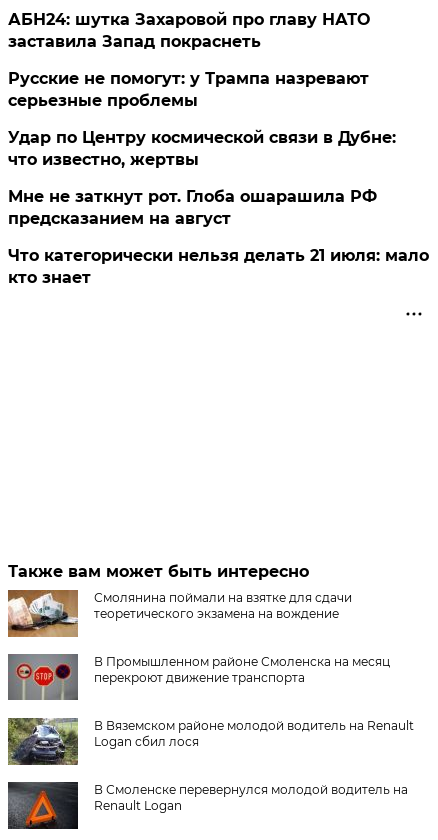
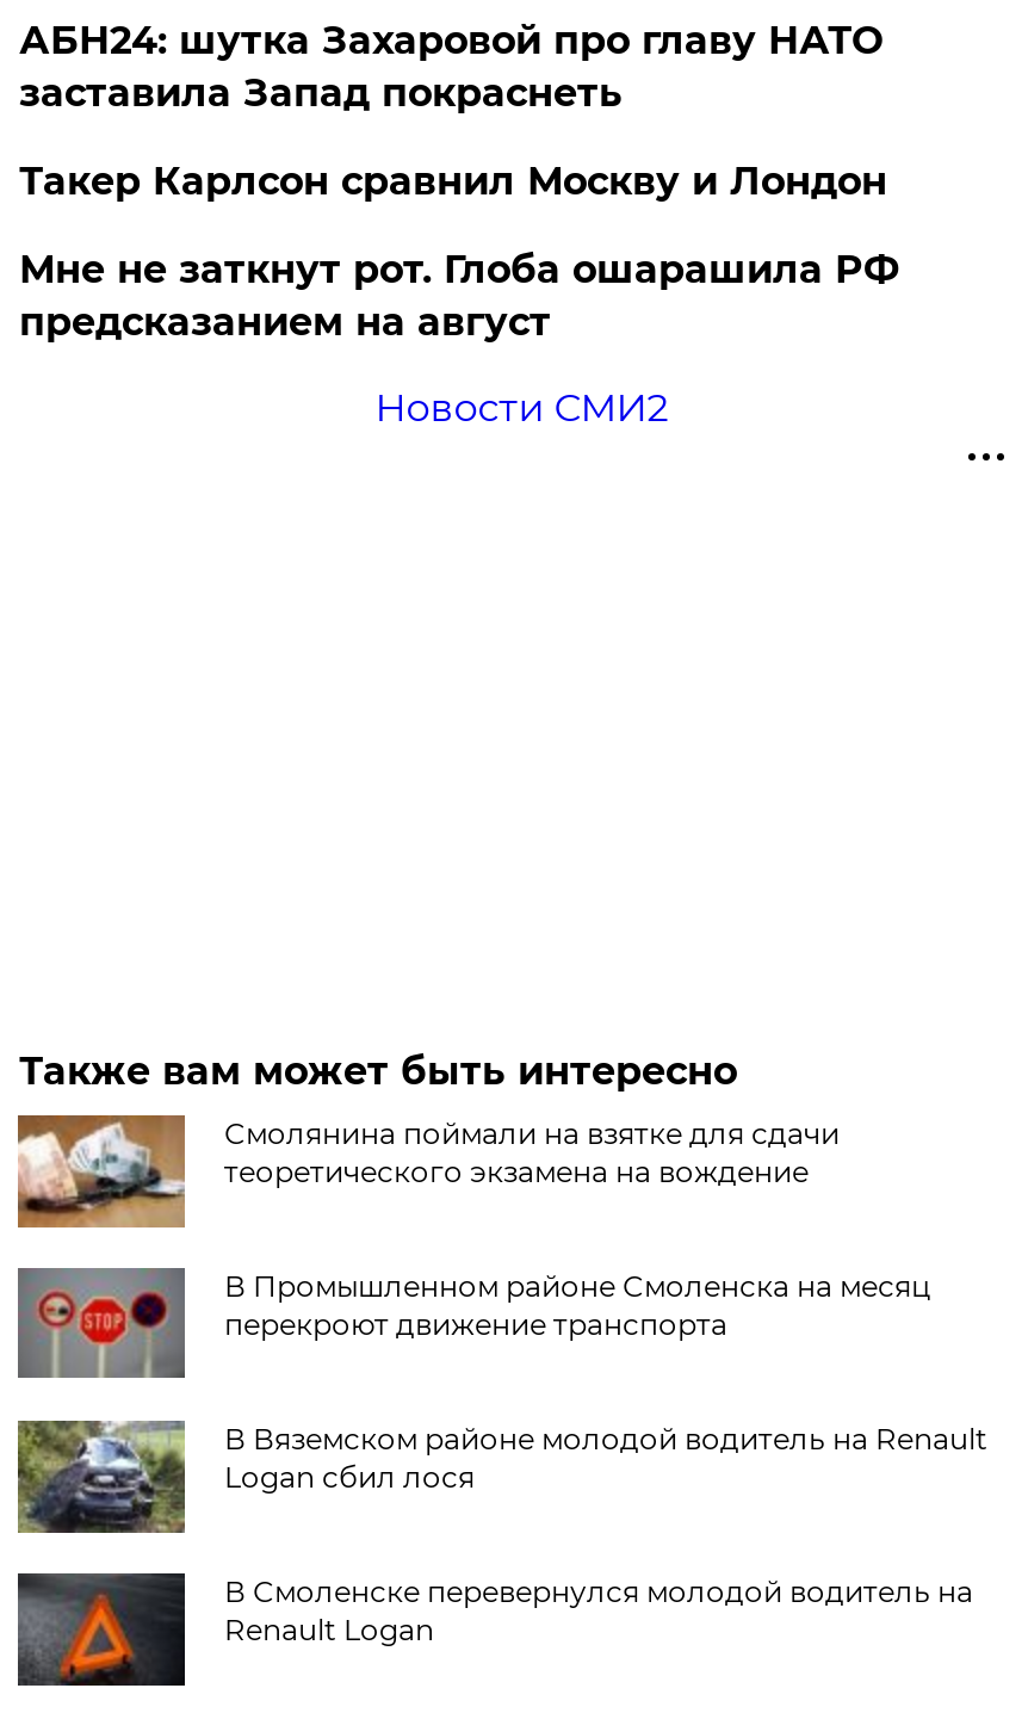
[8,69,396,169] Русские не помогут: у Трампа назревают | серьезные проблемы | Удар по Центру космической связи в Дубне: | что известно, жертвы -> [19,158,887,203] Такер Карлсон сравнил Москву и Лондон
[8,246,429,287] Что категорически нельзя делать 21 июля: мало | кто знает -> [375,384,668,430] Новости СМИ2

